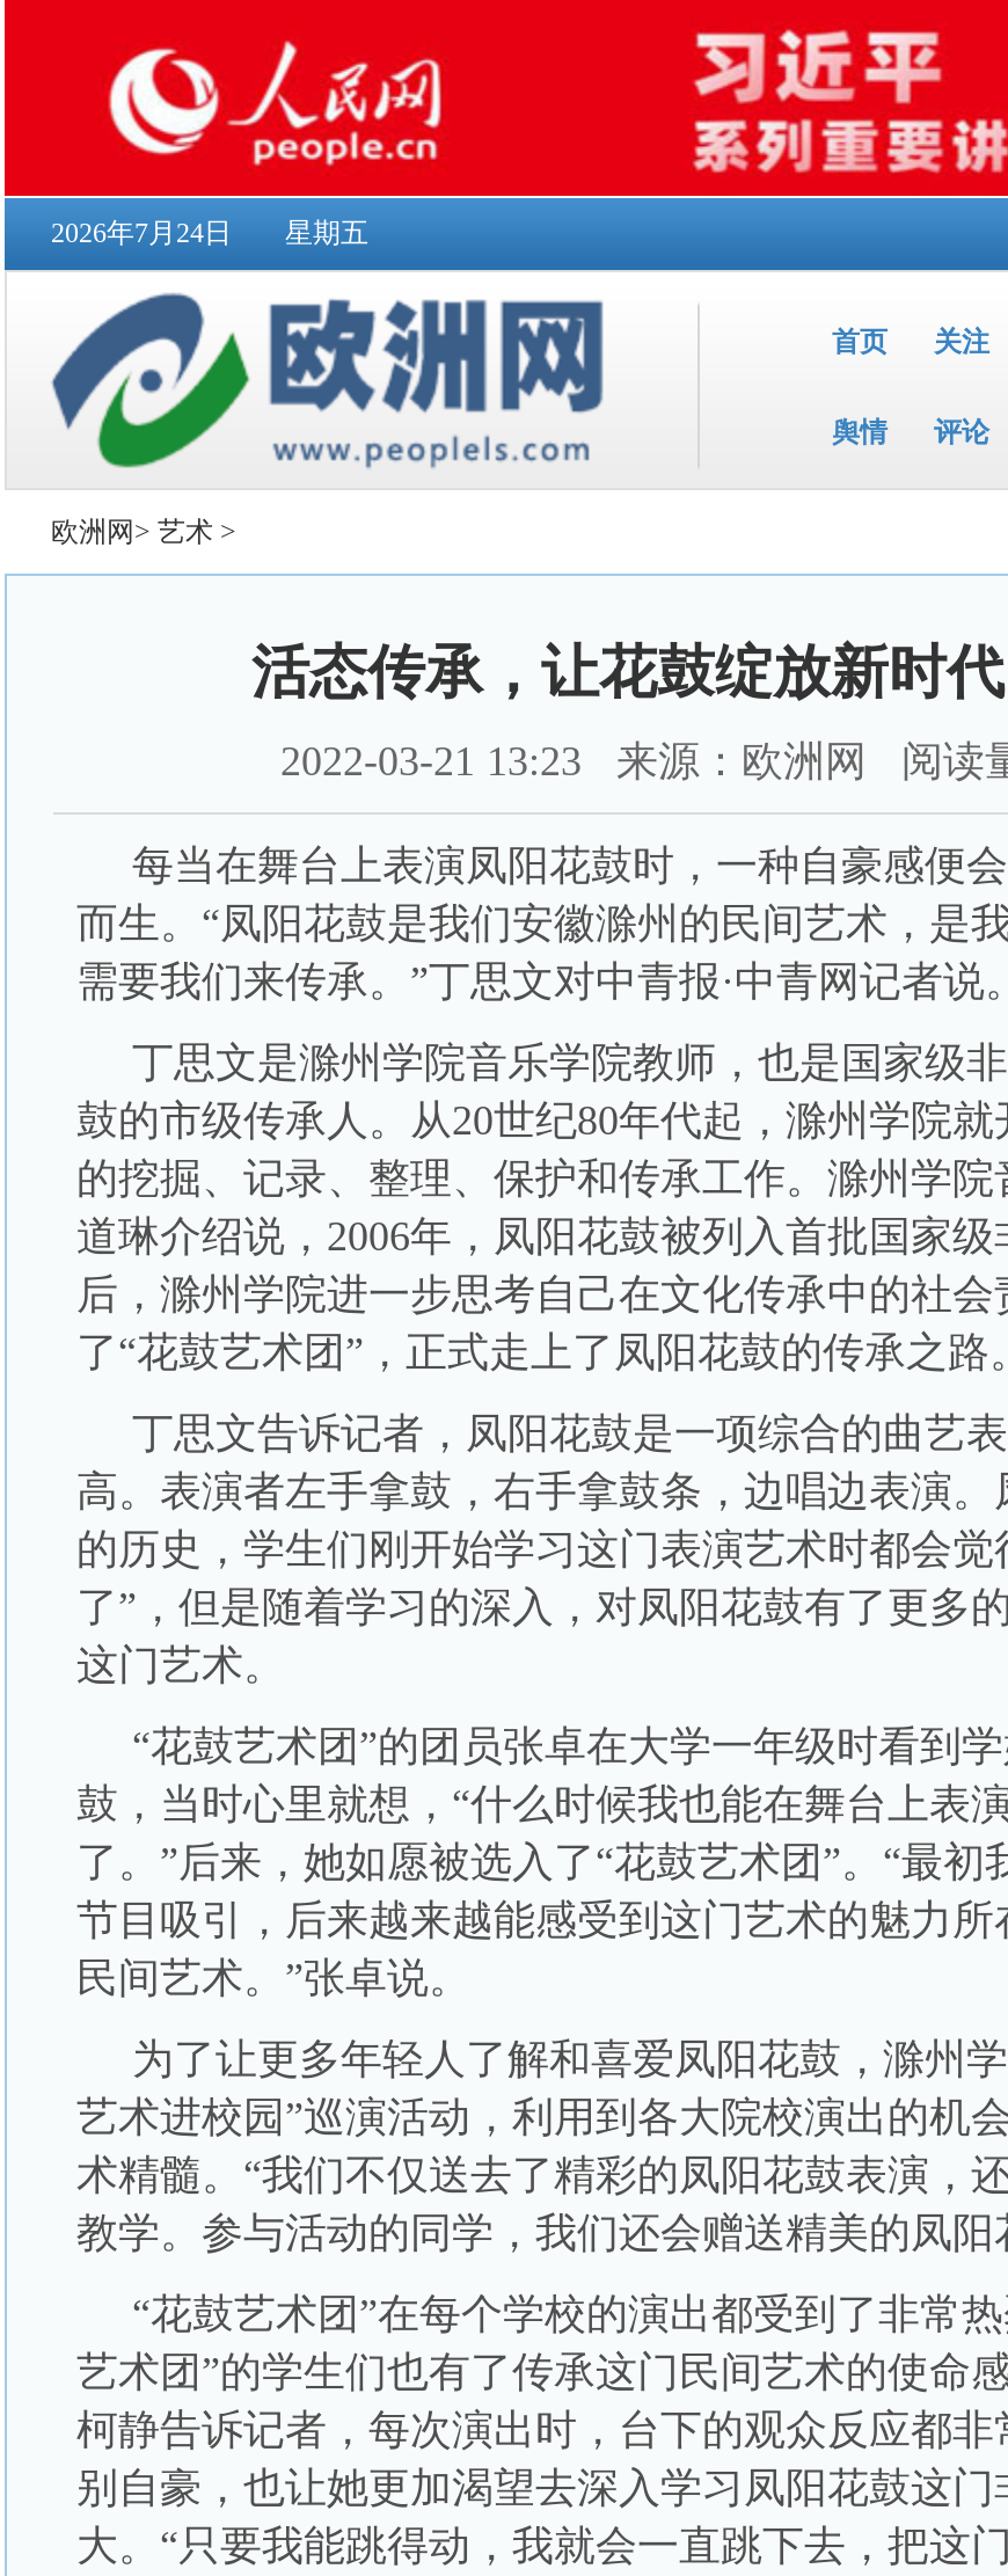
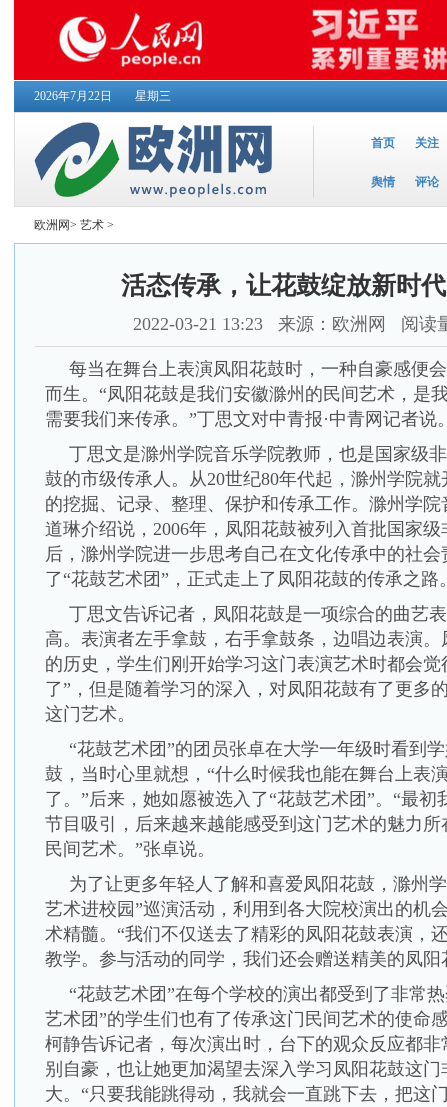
[51,217,239,249] 2026年7月24日 -> [34,89,115,103] 2026年7月22日
[285,217,368,249] 星期五 -> [135,89,171,103] 星期三

